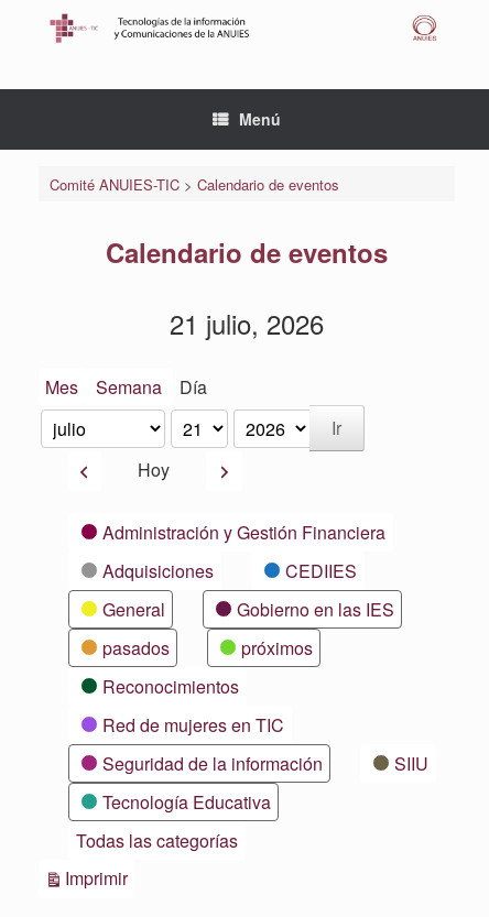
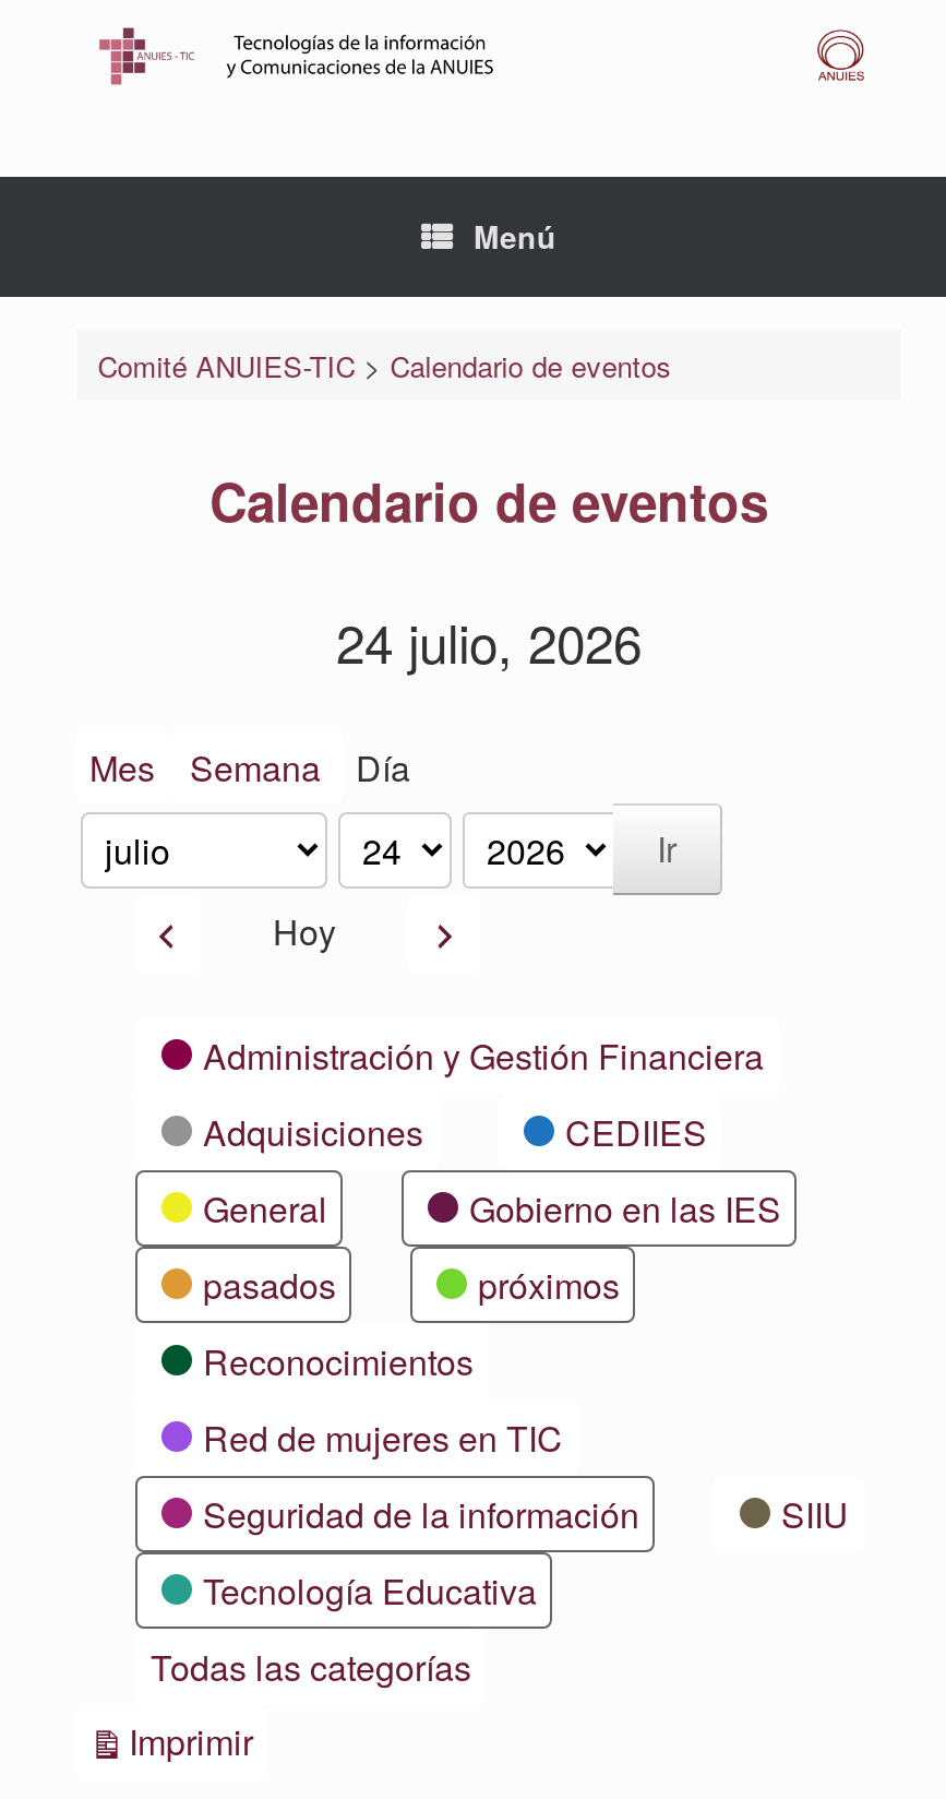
[170,304,324,343] 21 julio, 2026 -> [336,603,642,680] 24 julio, 2026

